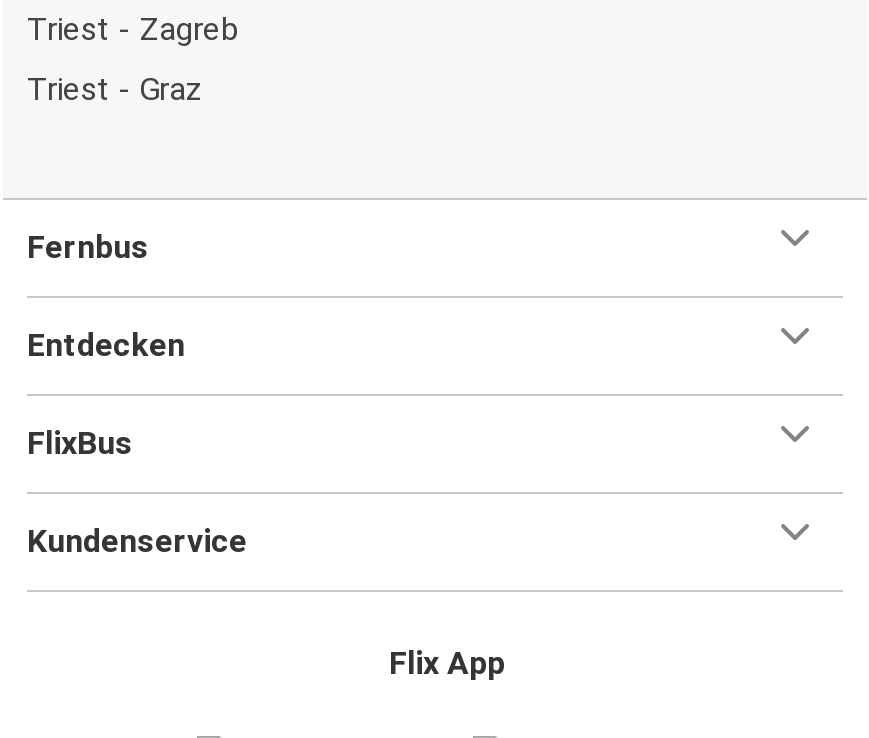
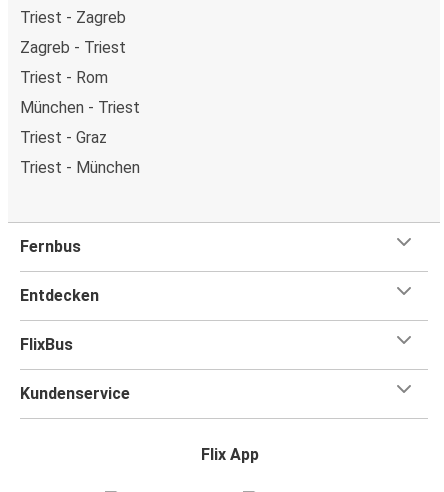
none -> [20,37,140,116] Zagreb - Triest | Triest - Rom | München - Triest
none -> [20,157,140,176] Triest - München

